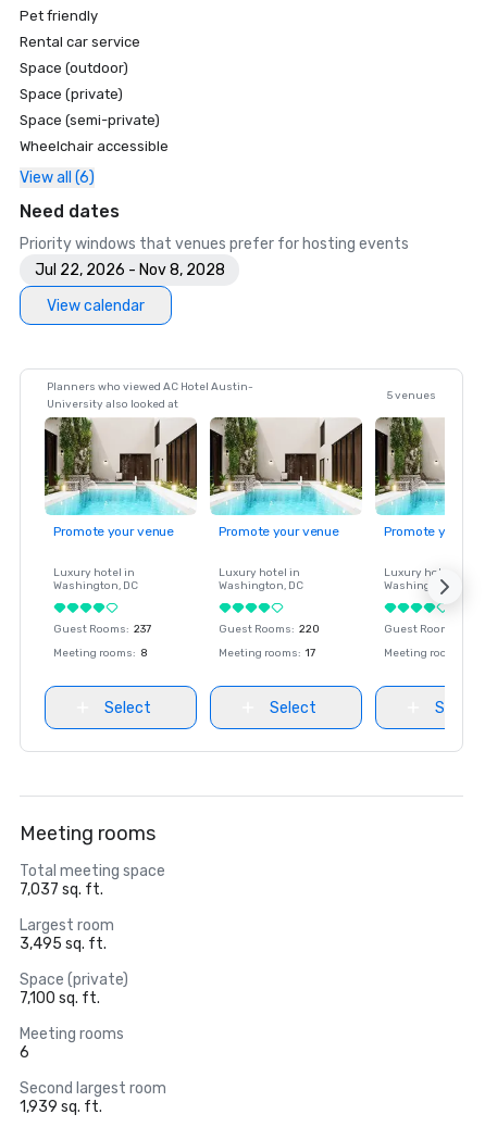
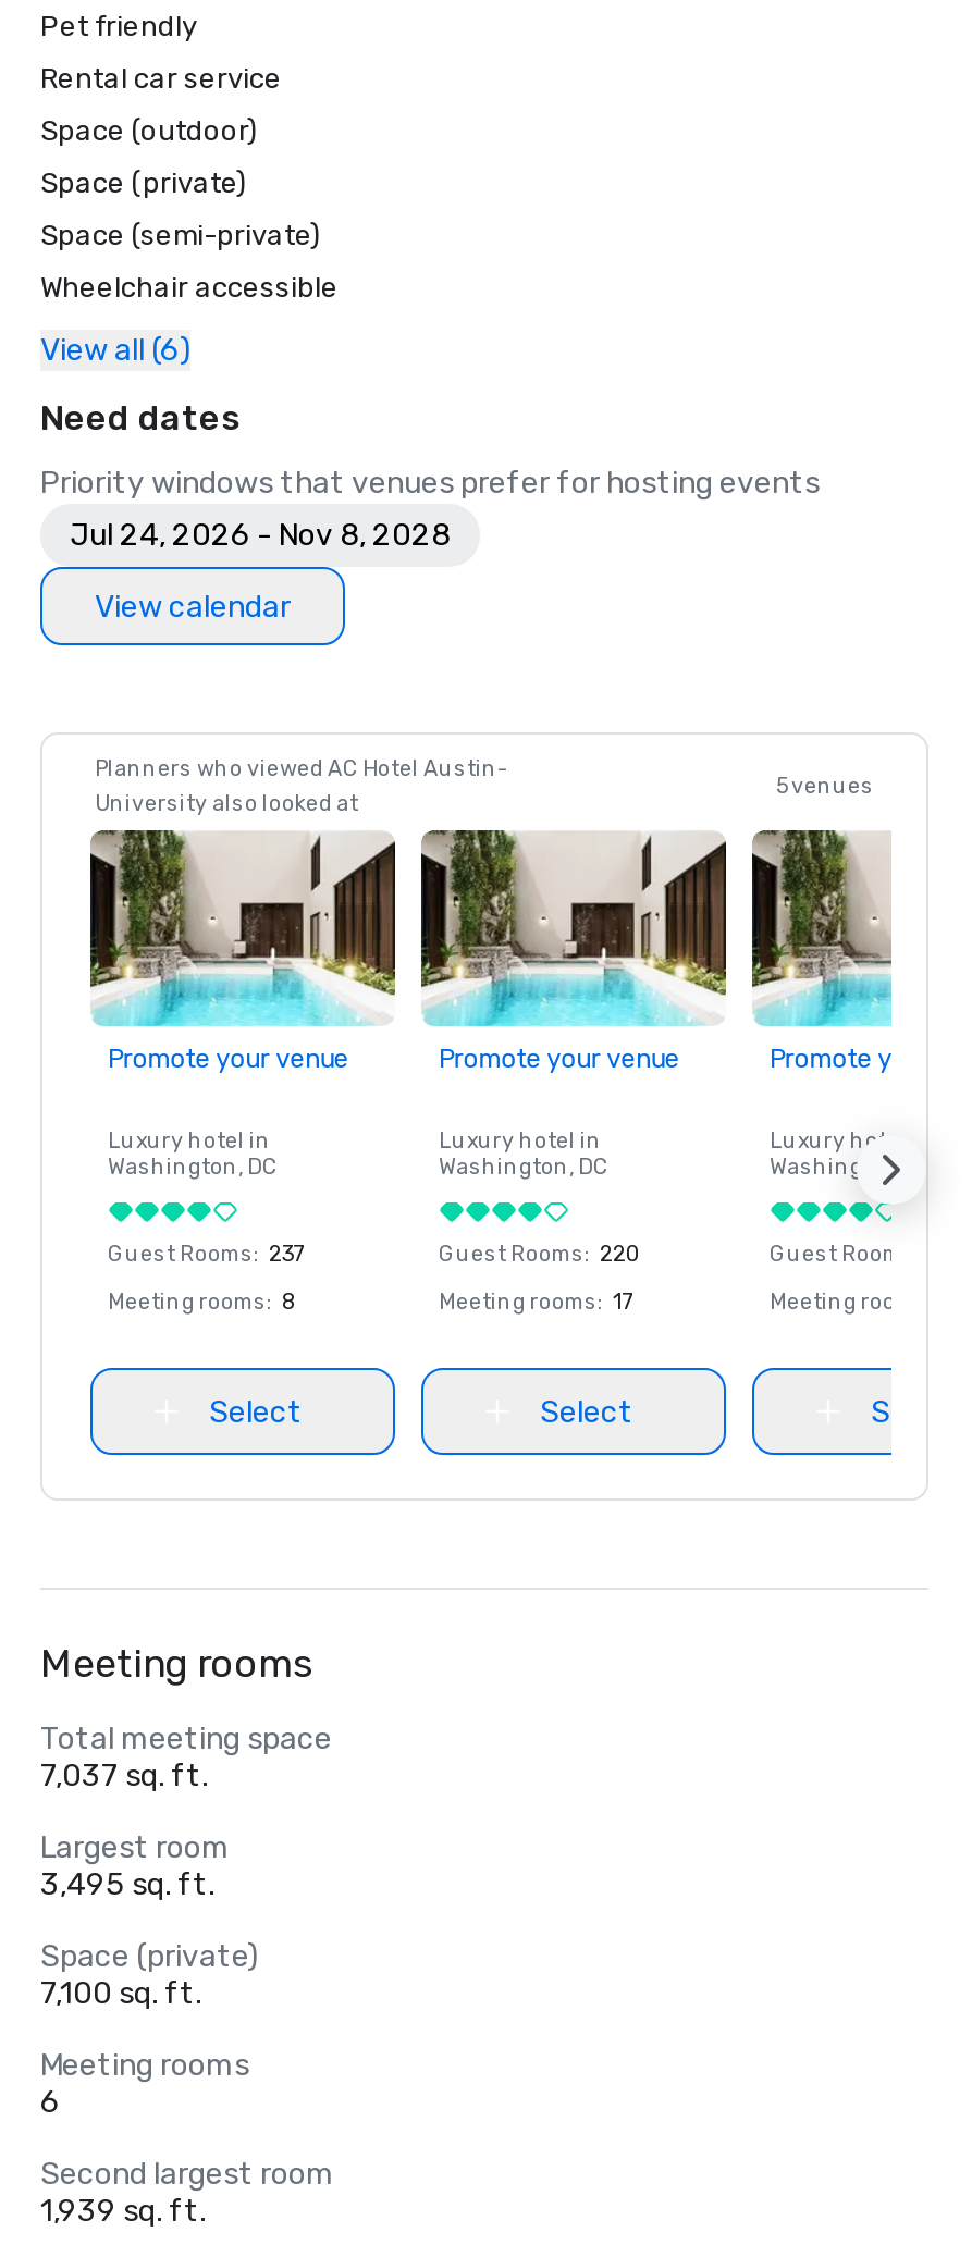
[34,261,225,279] Jul 22, 2026 - Nov 8, 2028 -> [70,517,451,554] Jul 24, 2026 - Nov 8, 2028

